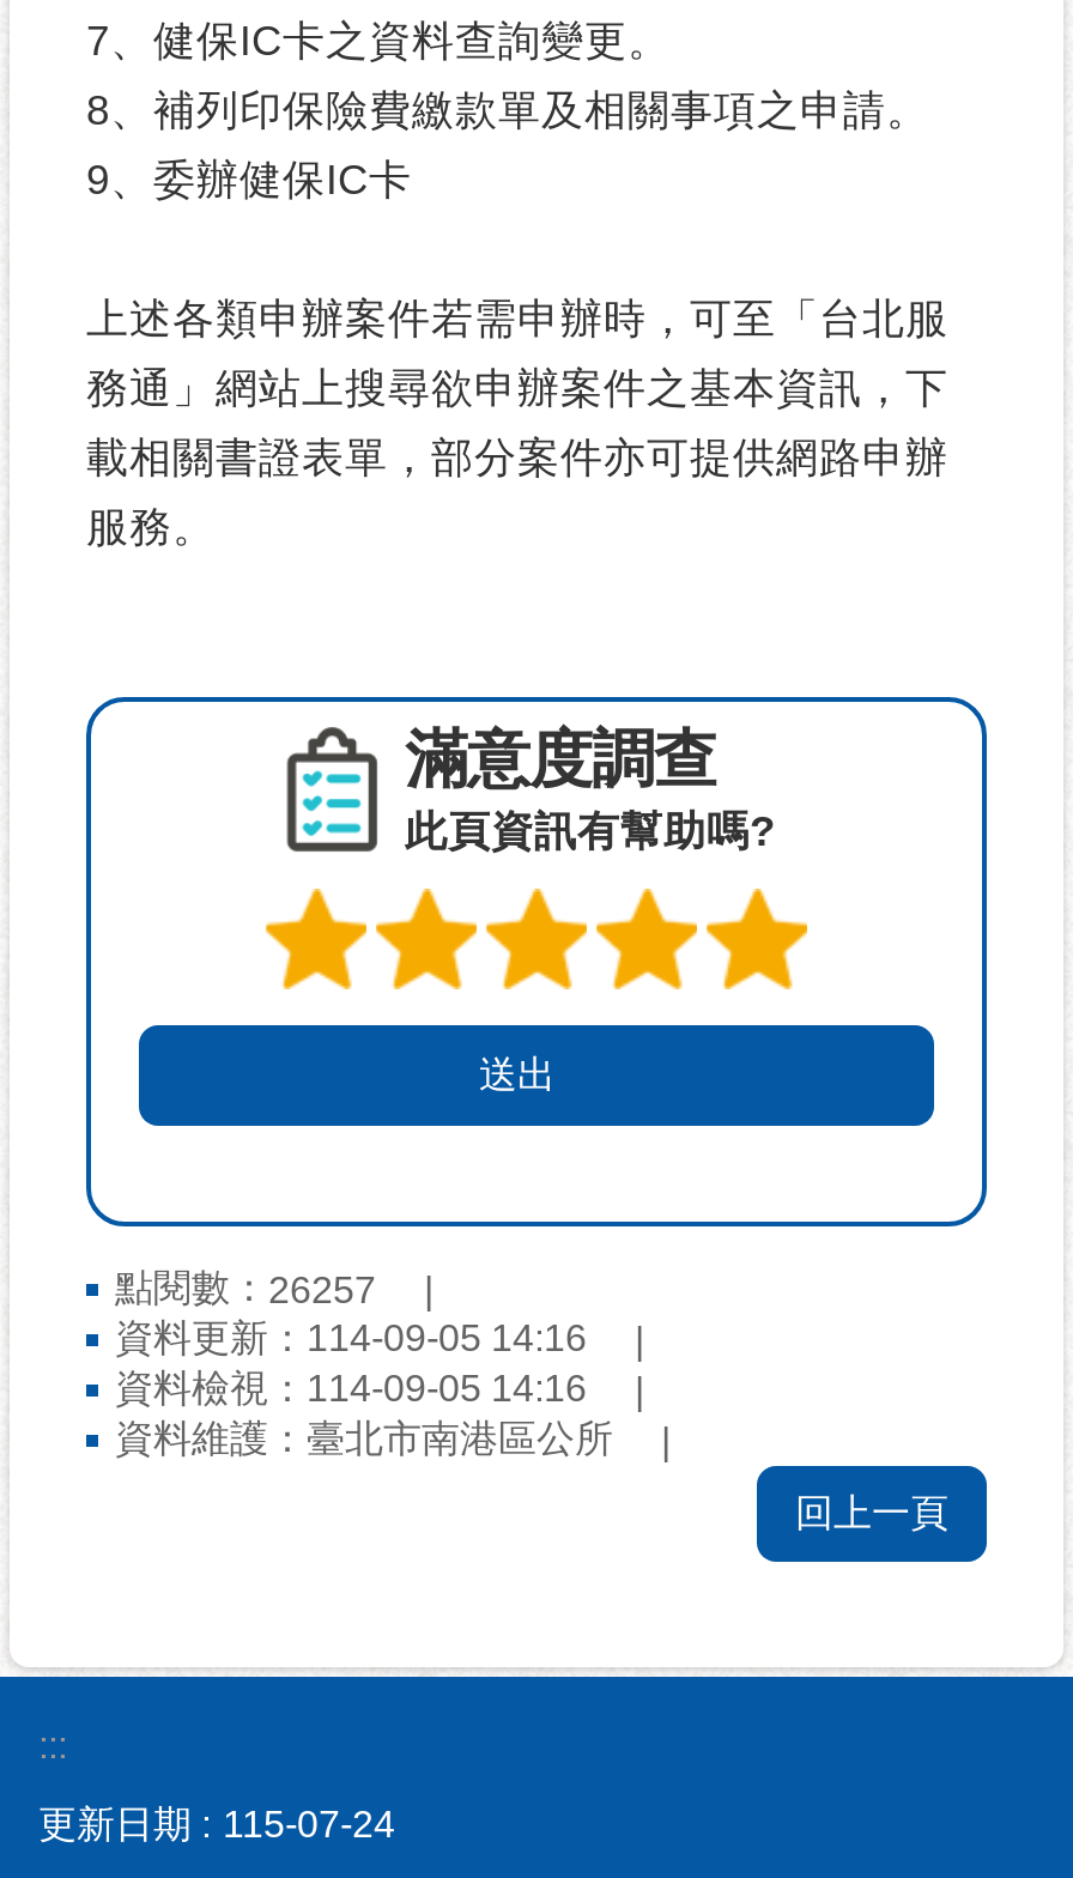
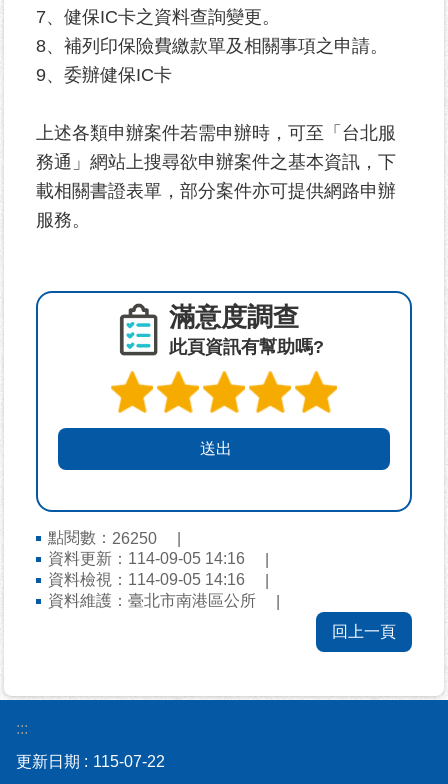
[115,1268,376,1311] 點閱數：26257 -> [48,529,157,547] 點閱數：26250
[38,1805,395,1845] 更新日期 115-07-24 -> [16,753,165,770] 更新日期 115-07-22

